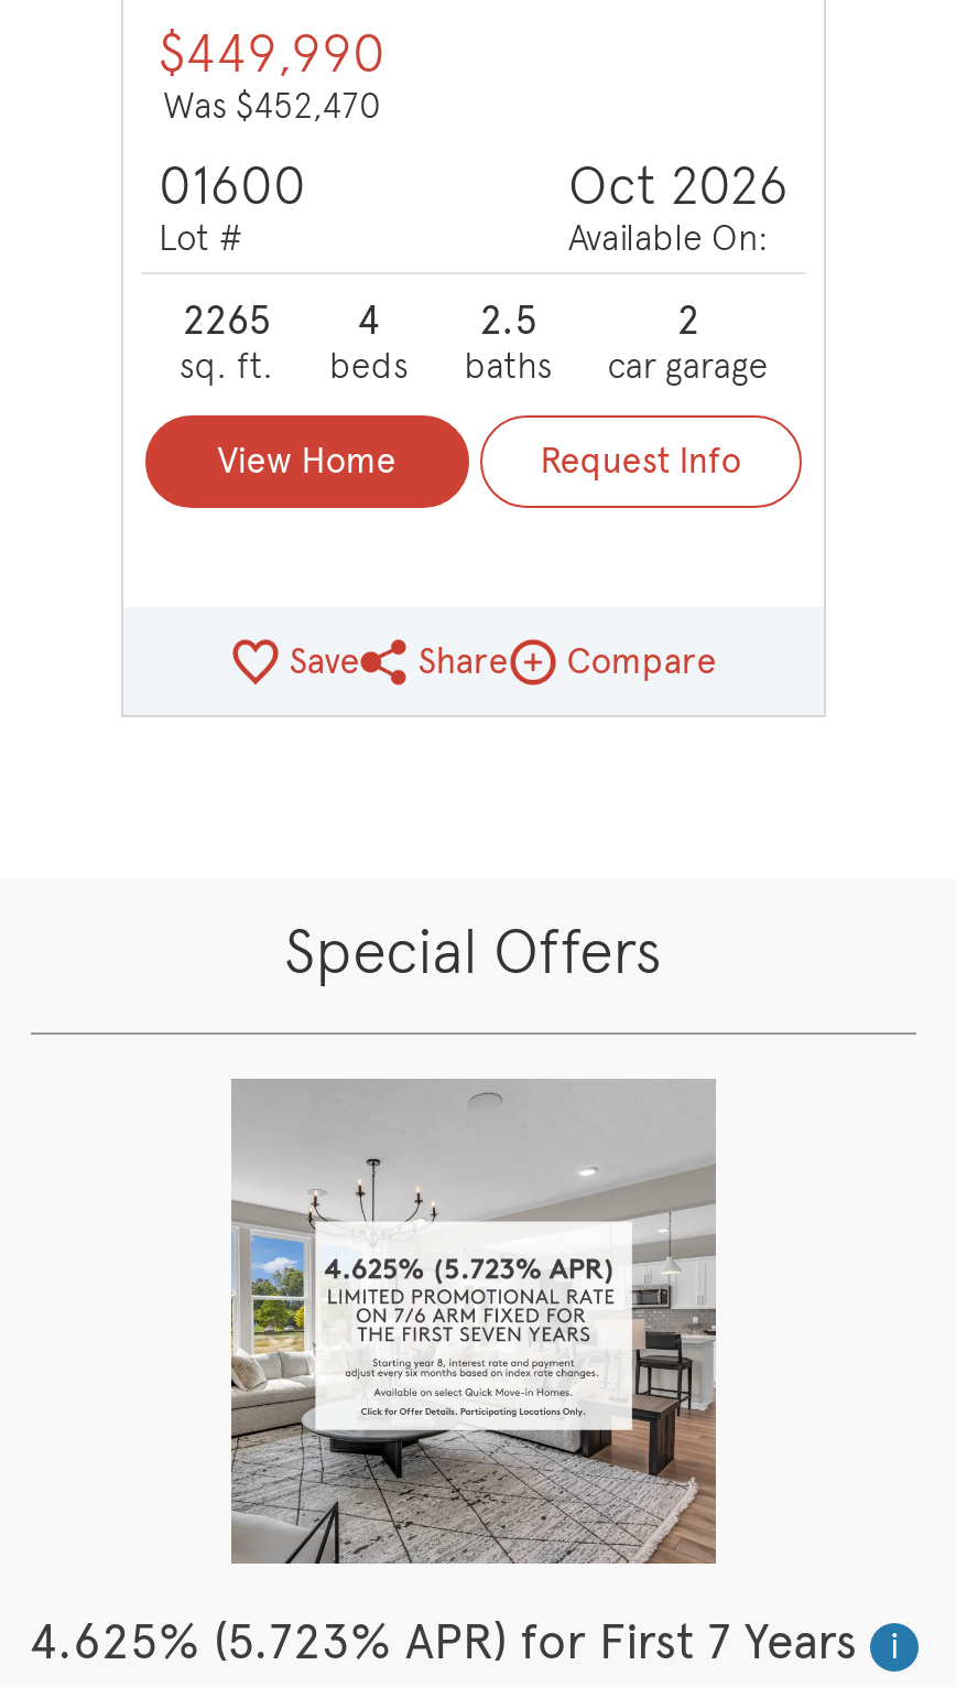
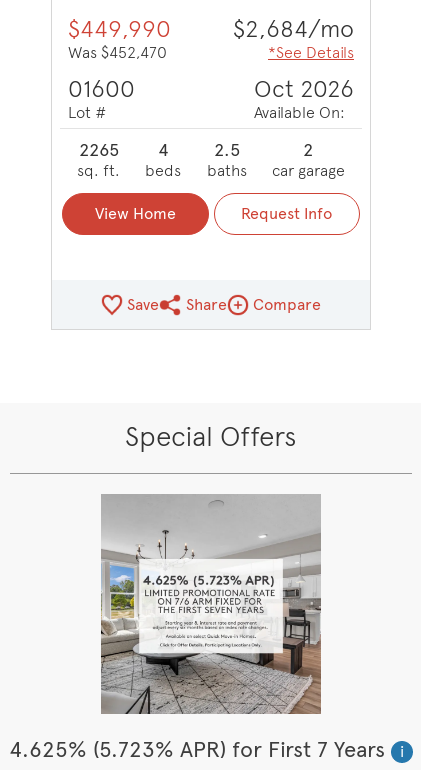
none -> [233,14,354,62] $2,684/mo | *See Details

